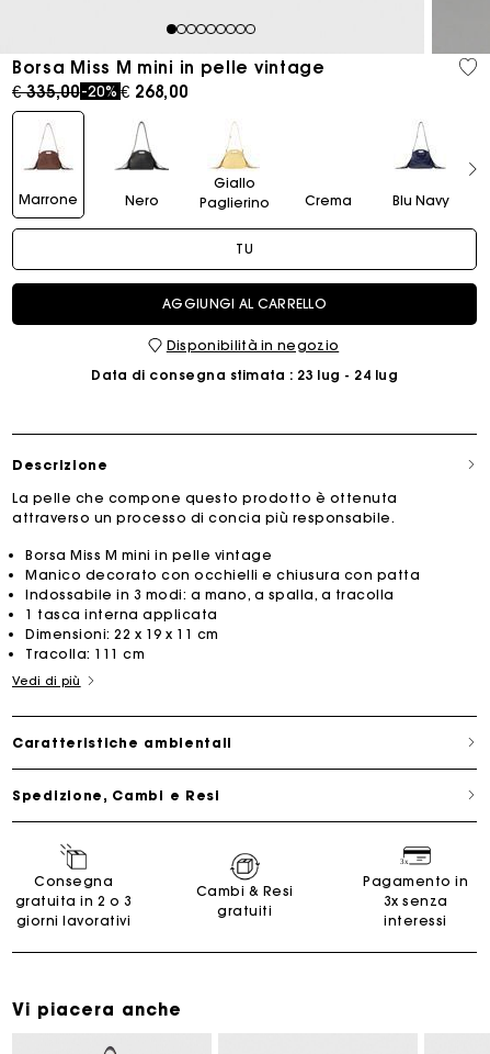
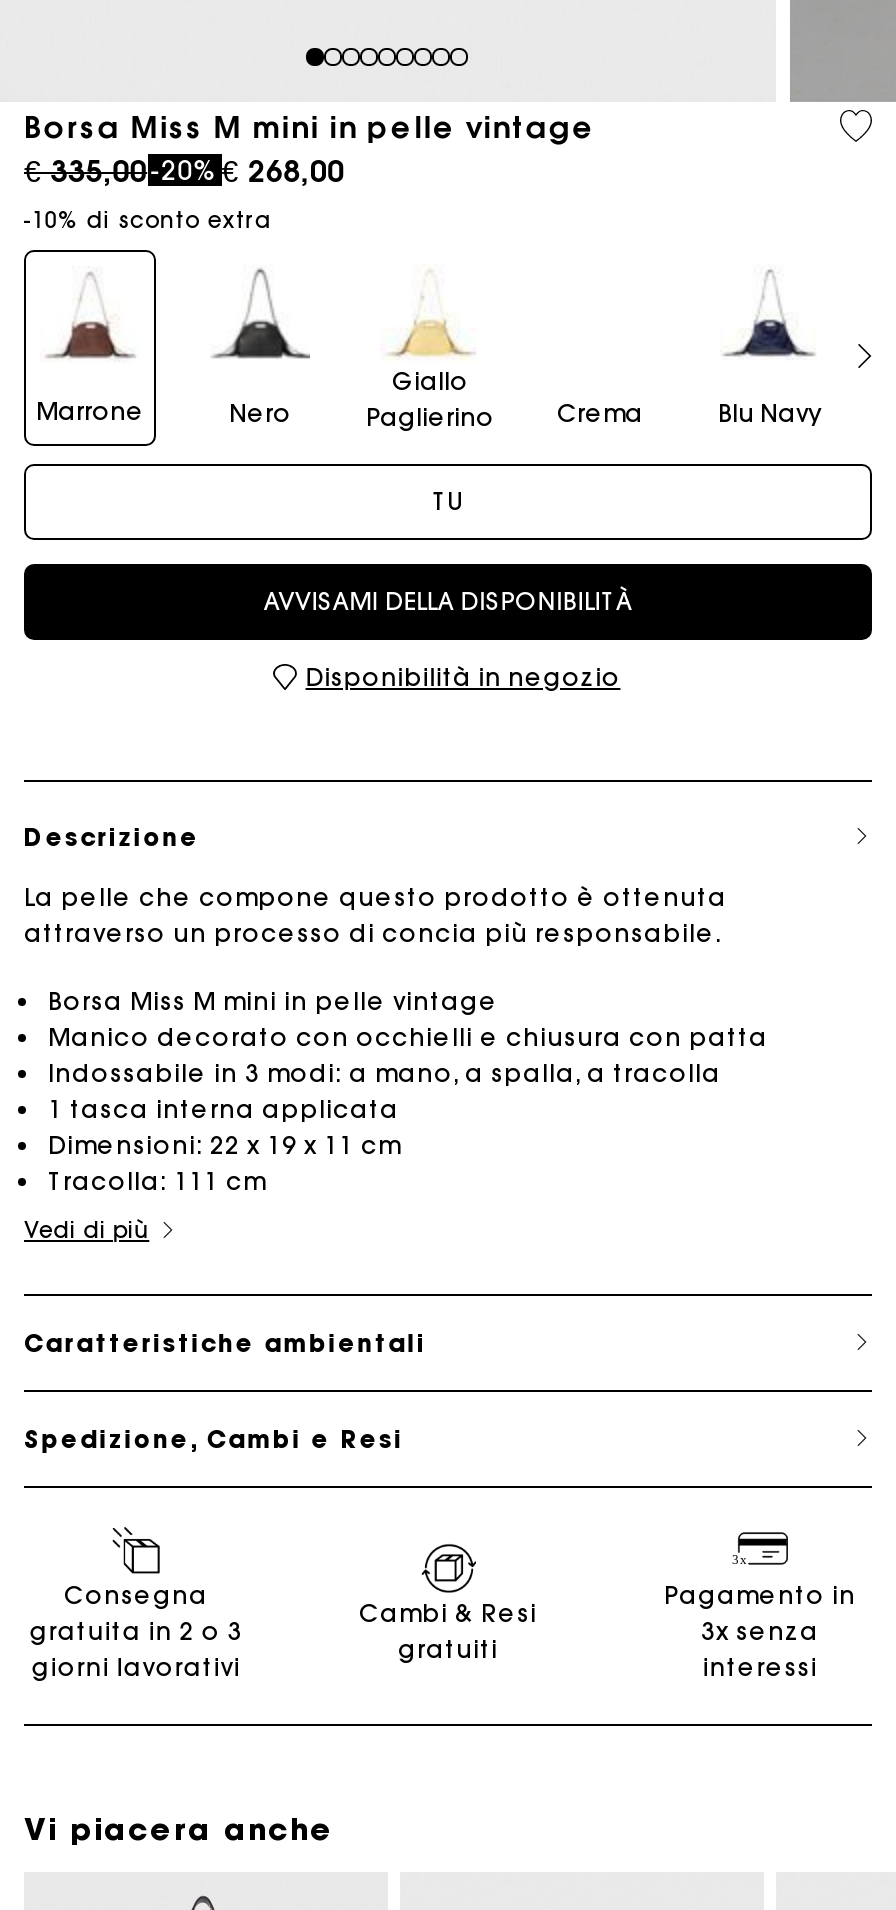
none -> [24,205,272,233] -10% di sconto extra
moved [19,128,449,257] -> [36,282,822,516]: [image] | Marrone | Nero | Giallo | Paglierino | Crema | Blu Navy | TU
[162,295,327,311] AGGIUNGI AL CARRELLO -> [264,585,632,615] AVVISAMI DELLA DISPONIBILITÀ
moved [166,337,339,353] -> [306,661,620,691]: Disponibilità in negozio
[91,366,398,383] Data di consegna stimata: 23 lug - 24 lug -> none

